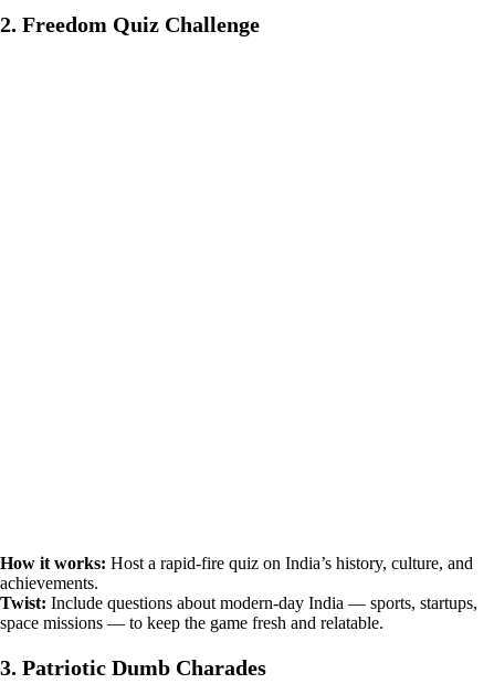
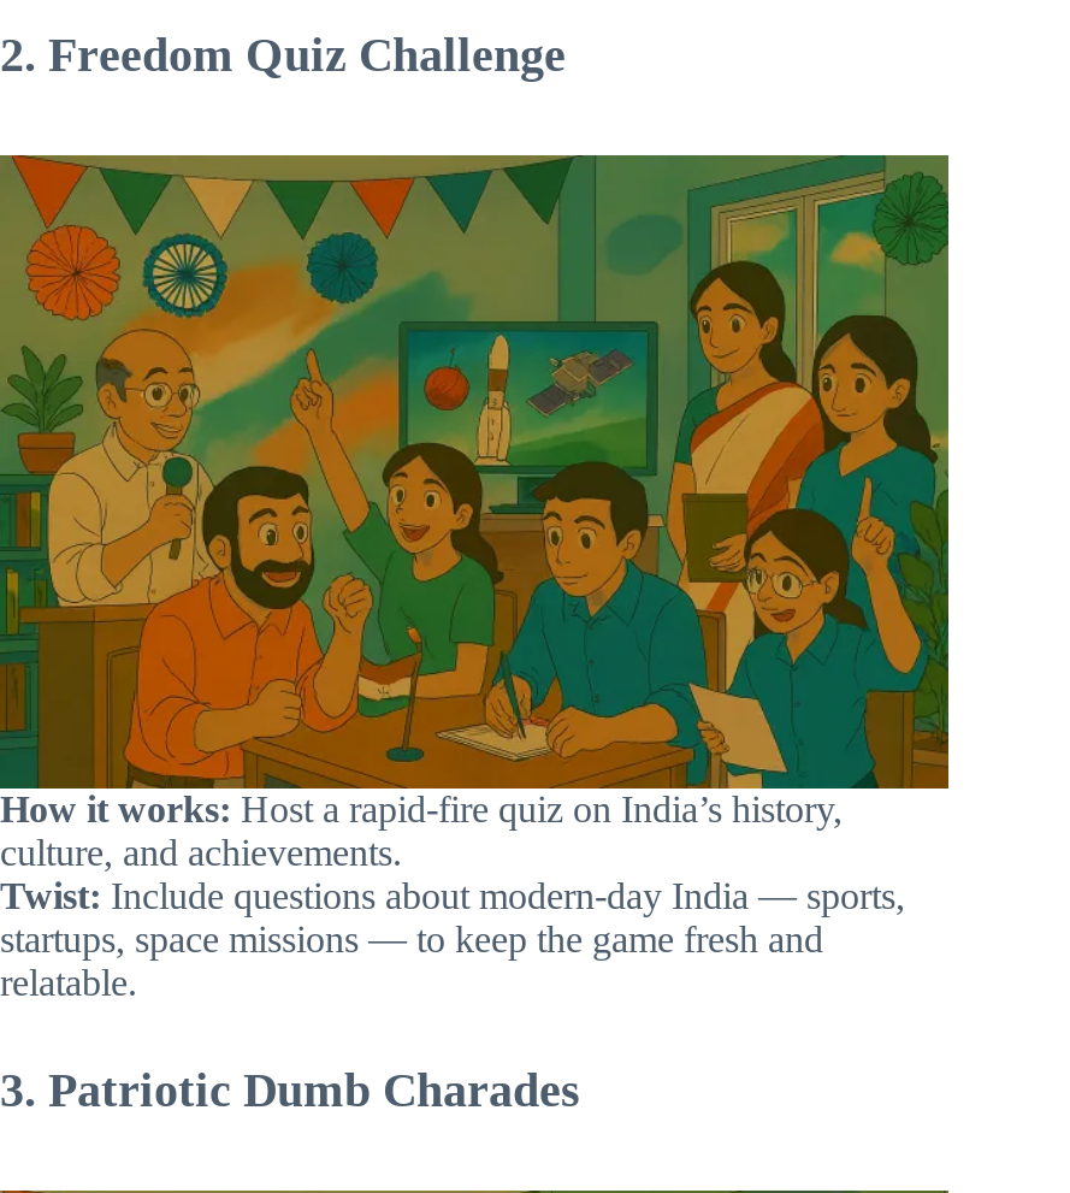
none -> [7,153,951,791] [image]

